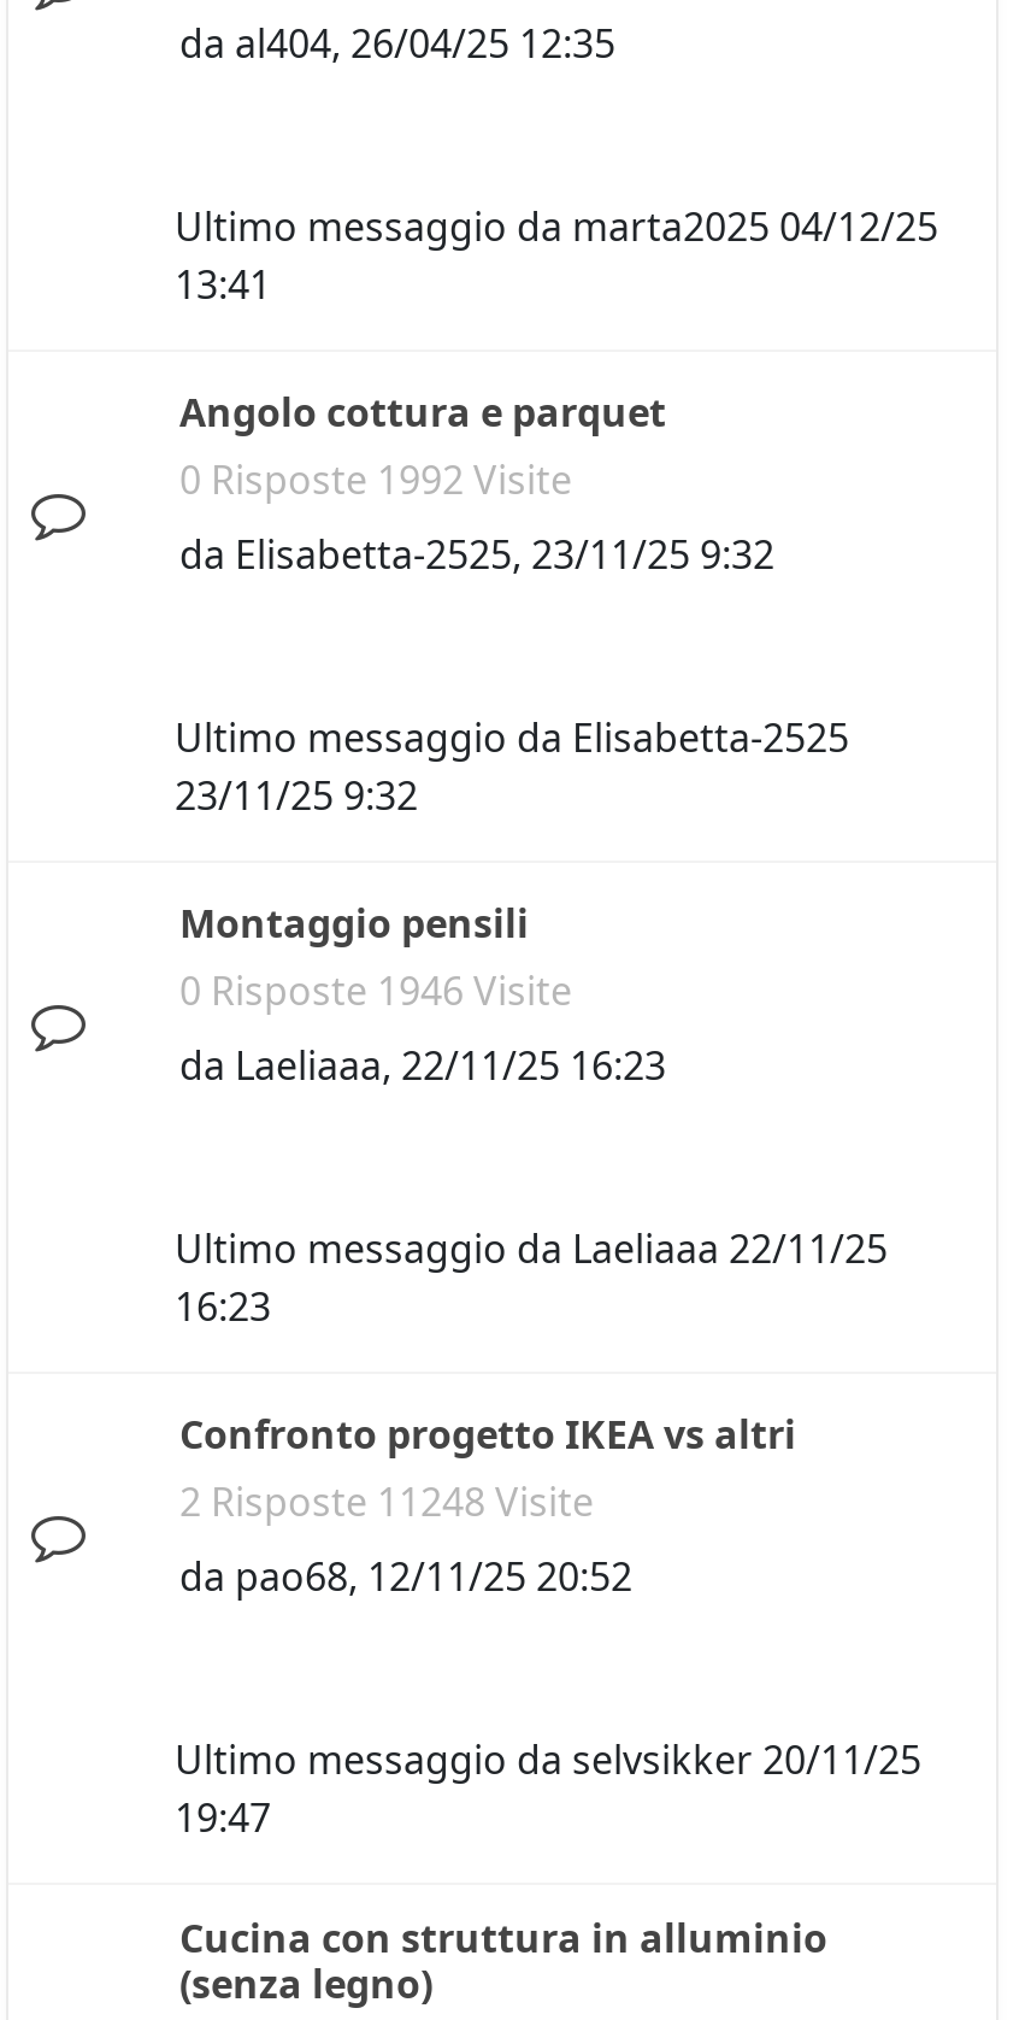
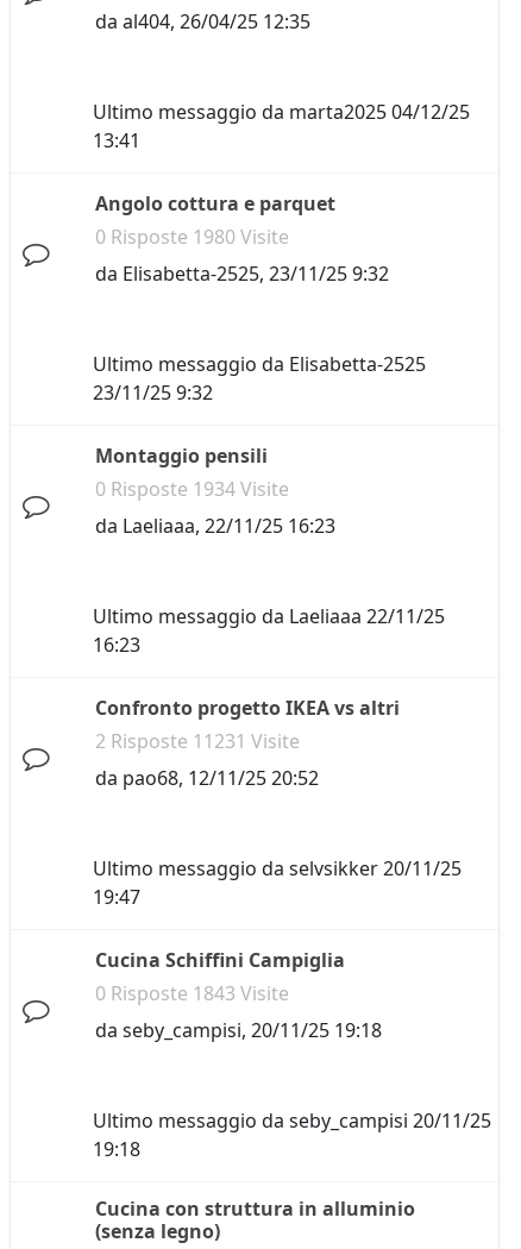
[179,453,572,506] 0 Risposte 1992 Visite -> [95,224,289,250] 0 Risposte 1980 Visite
[179,964,572,1017] 0 Risposte 1946 Visite -> [95,476,289,502] 0 Risposte 1934 Visite
[179,1475,594,1528] 2 Risposte 11248 Visite -> [95,728,300,754] 2 Risposte 11231 Visite
none -> [93,947,491,1162] Cucina Schiffini Campiglia | 0 Risposte 1843 Visite | da seby_campisi, 20/11/25 19:18 | Ultimo messaggio da seby_campisi 20/11/25 | 19:18

